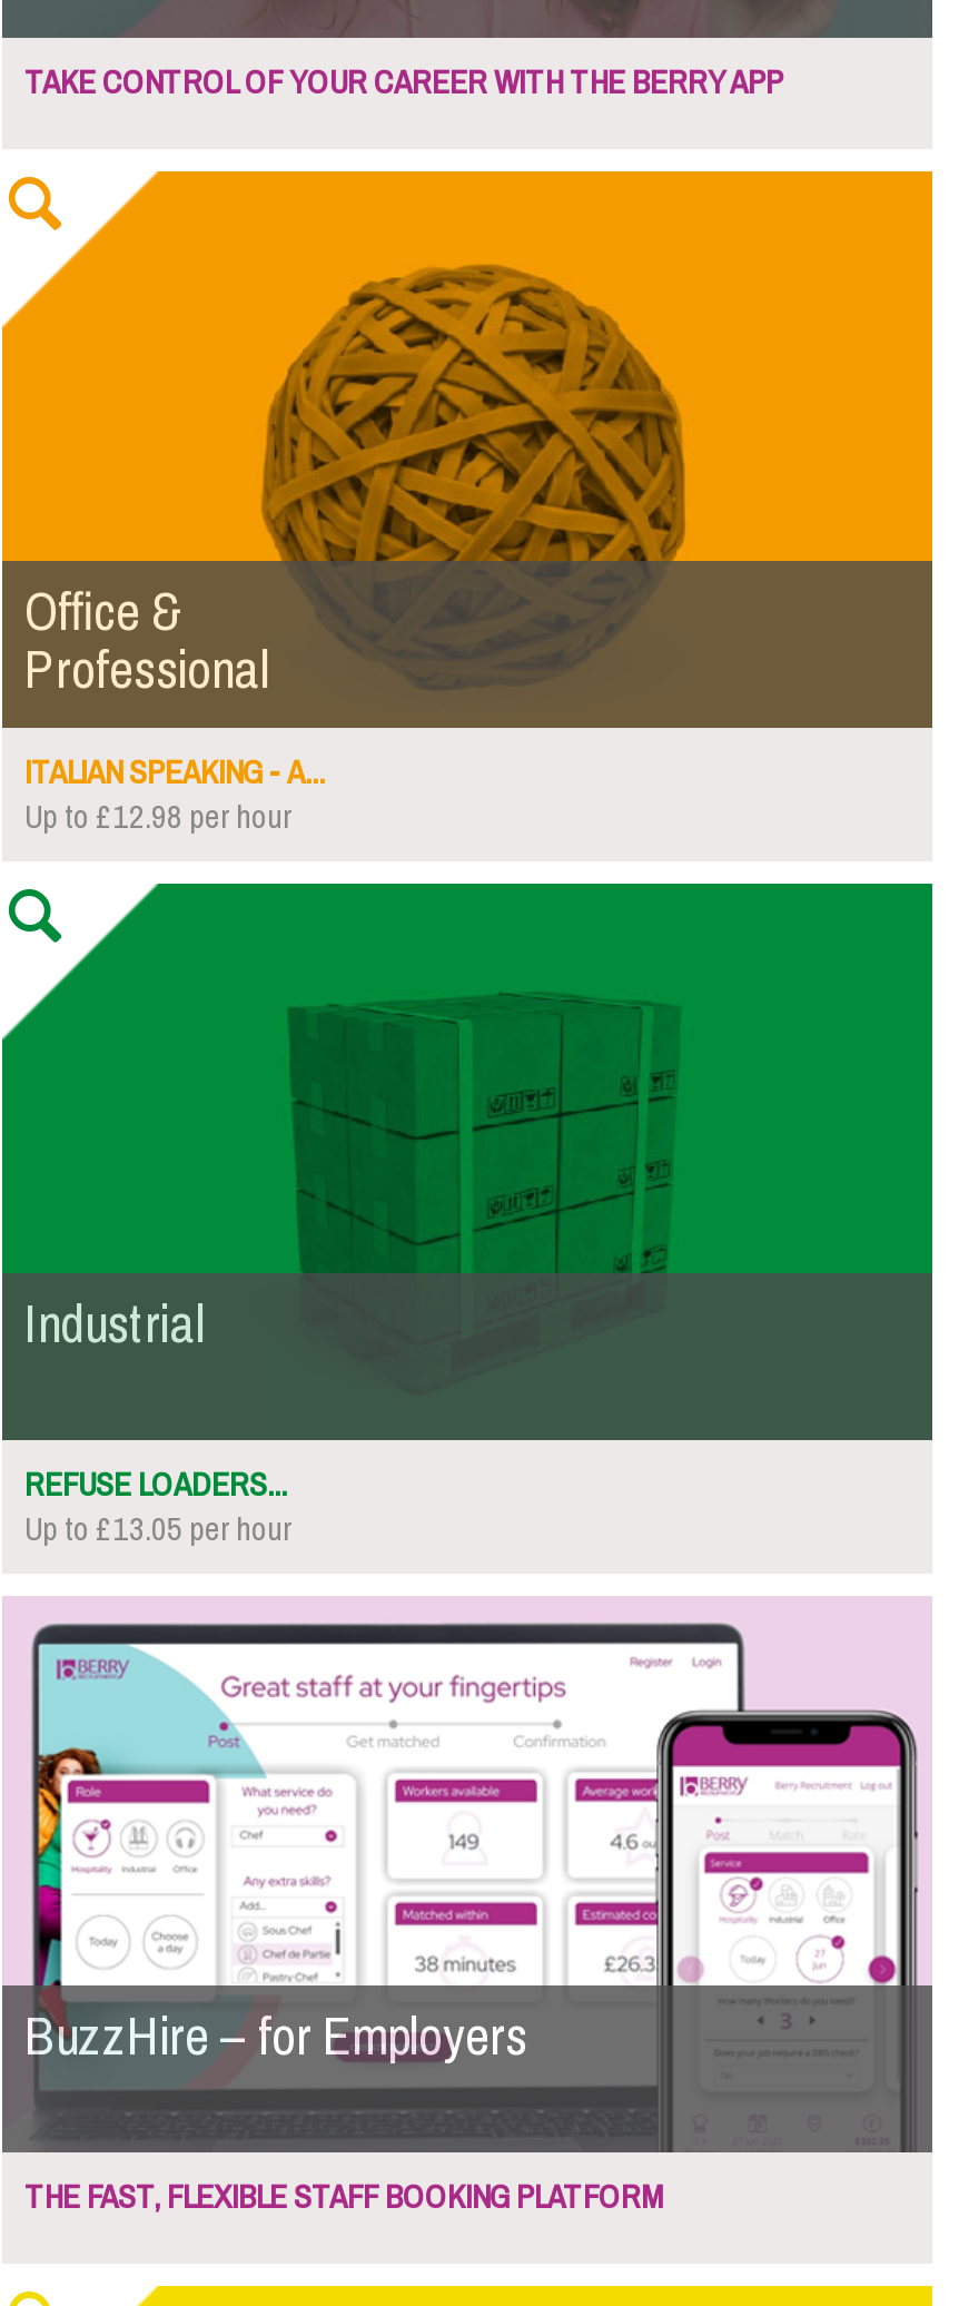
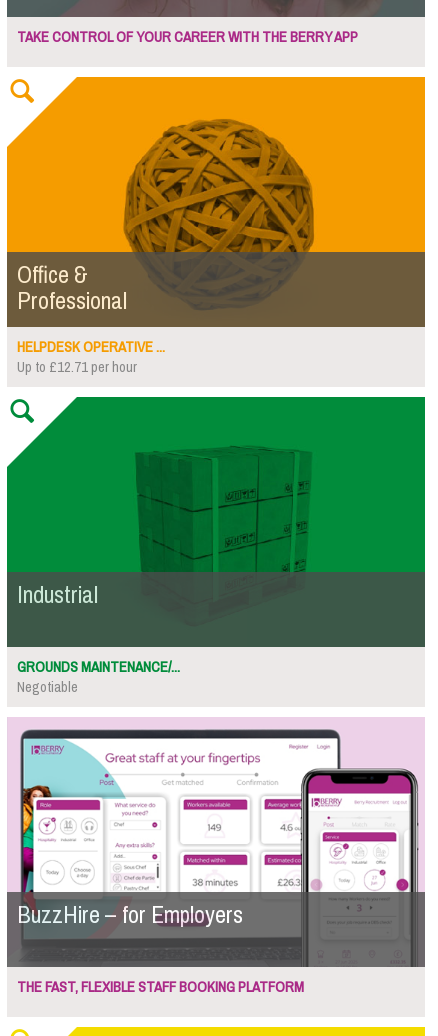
[24,741,325,848] ITALIAN SPEAKING - A... | Up to £12.98 per hour -> [17,333,165,381] HELPDESK OPERATIVE ... | Up to £12.71 per hour
[24,1453,291,1560] REFUSE LOADERS... | Up to £13.05 per hour -> [17,653,180,701] GROUNDS MAINTENANCE/... | Negotiable

